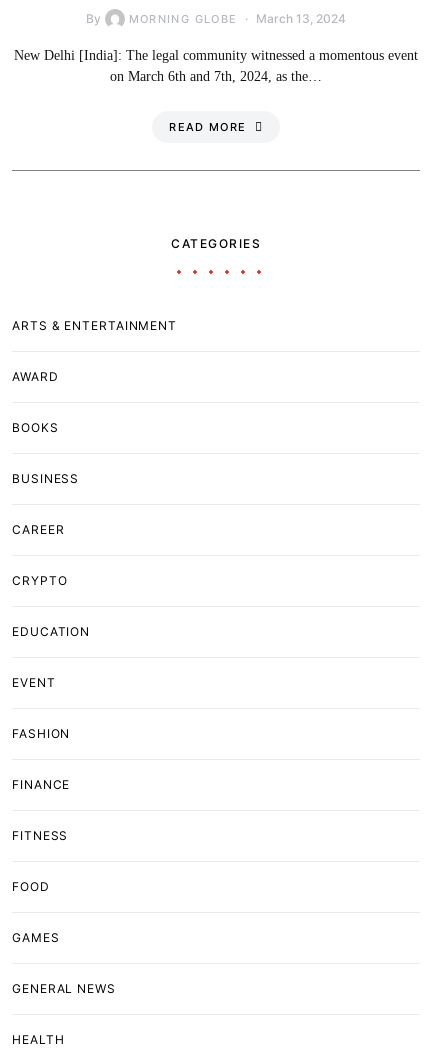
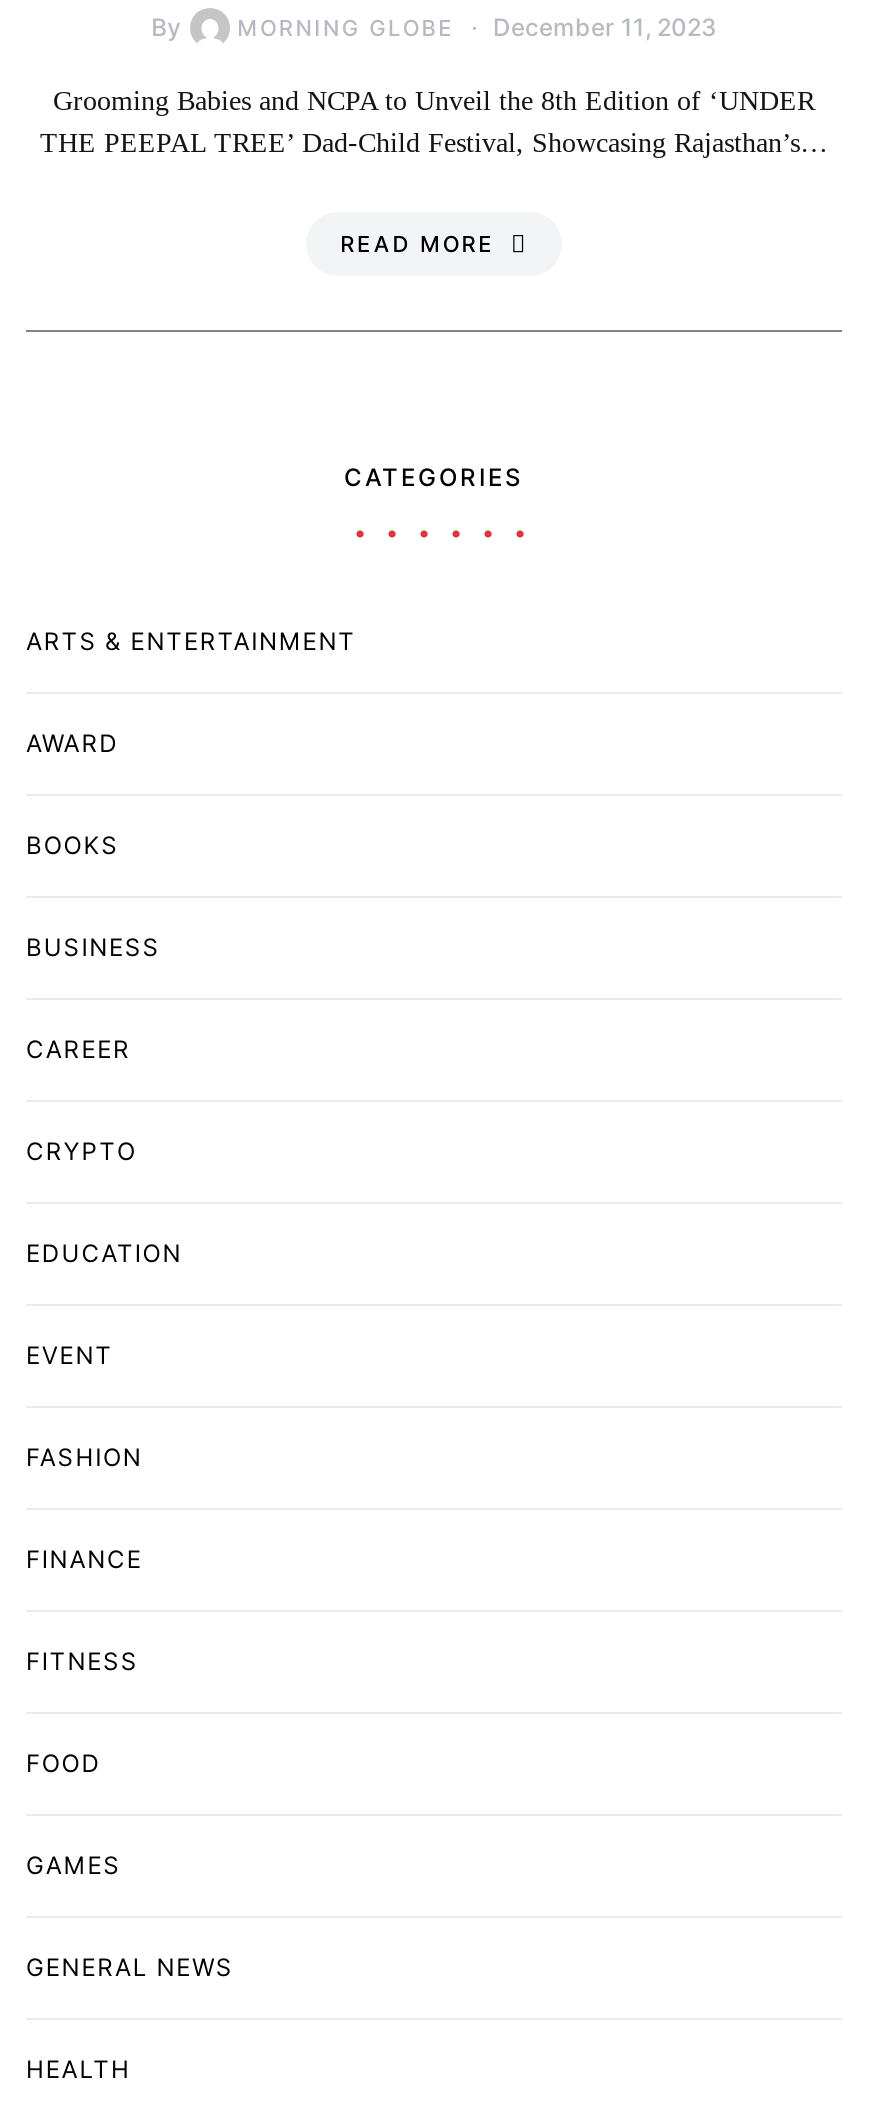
[86,11,346,26] By MORNING GLOBE March 13, 2024 -> [151,12,717,42] By MORNING GLOBE December 11, 2023
[14,48,418,84] New Delhi [India]: The legal community witnessed a momentous event | on March 6th and 7th, 2024, as the… -> [40,86,828,158] Grooming Babies and NCPA to Unveil the 8th Edition of ‘UNDER | THE PEEPAL TREE’ Dad-Child Festival, Showcasing Rajasthan’s…

